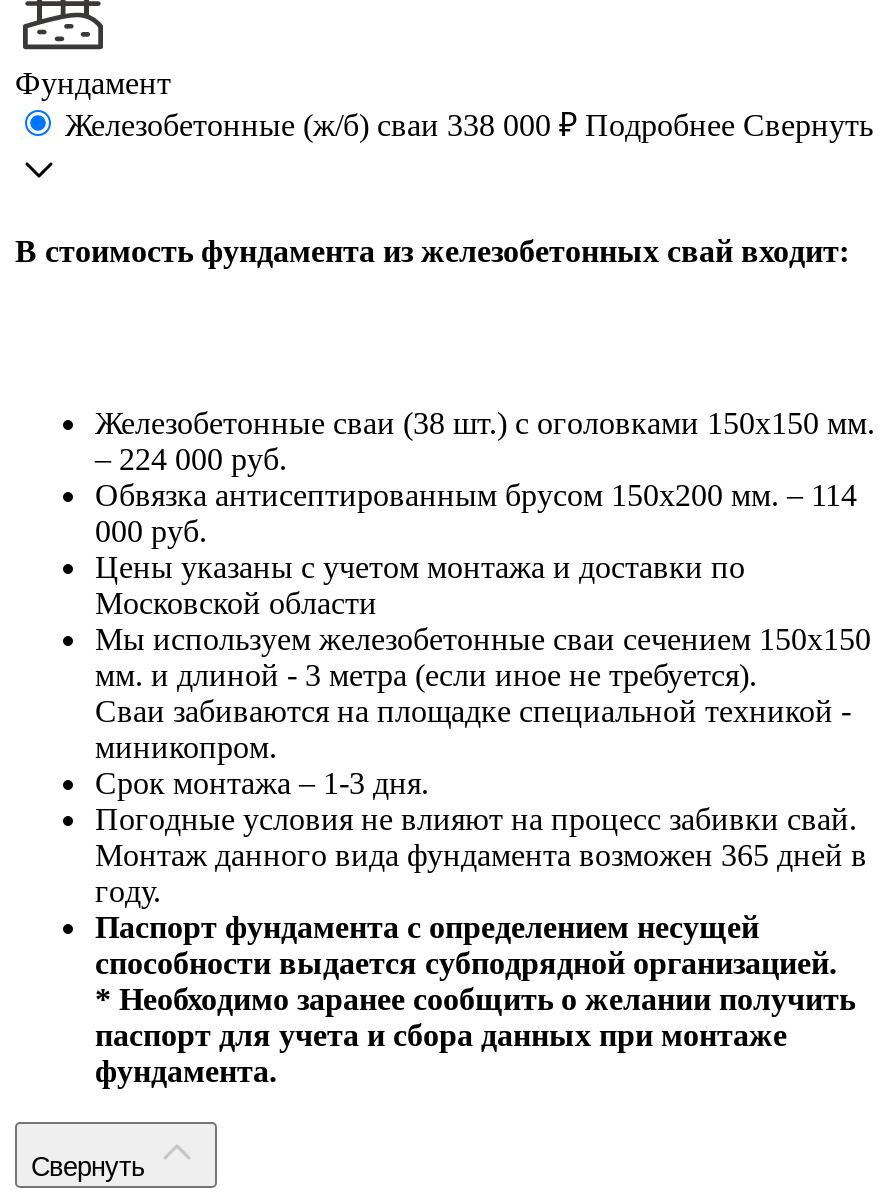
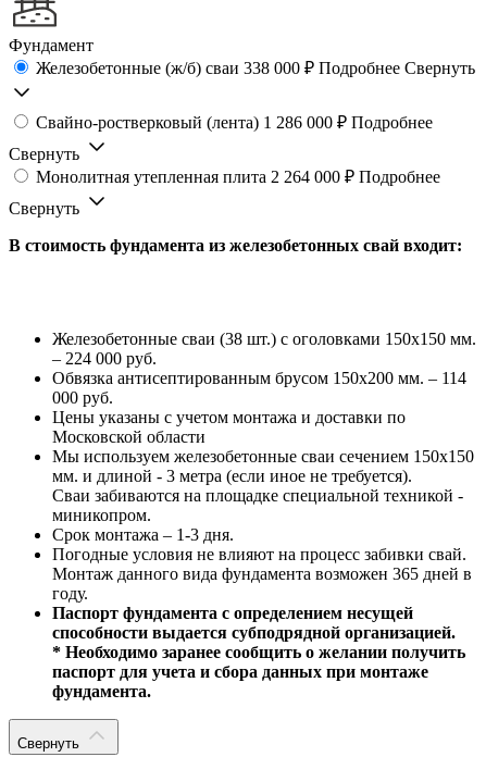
none -> [9,113,440,218] Свайно-ростверковый (лента) 1 286 000 ₽ Подробнее | Свернуть | Монолитная утепленная плита 2 264 000 ₽ Подробнее | Свернуть

